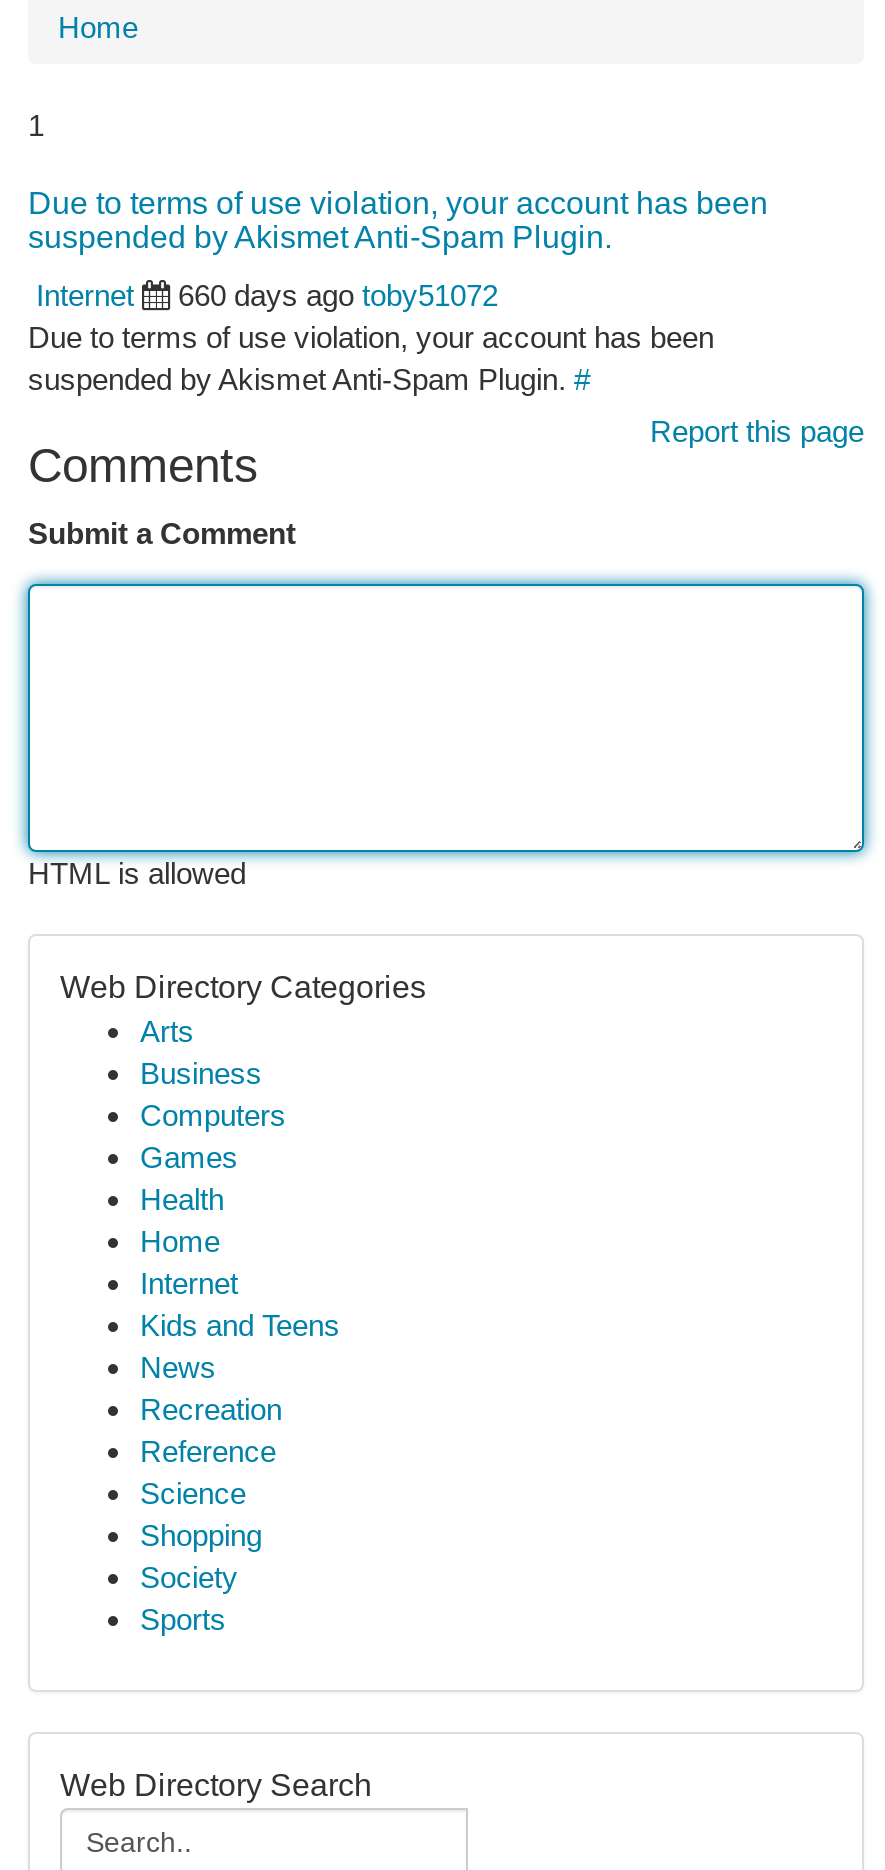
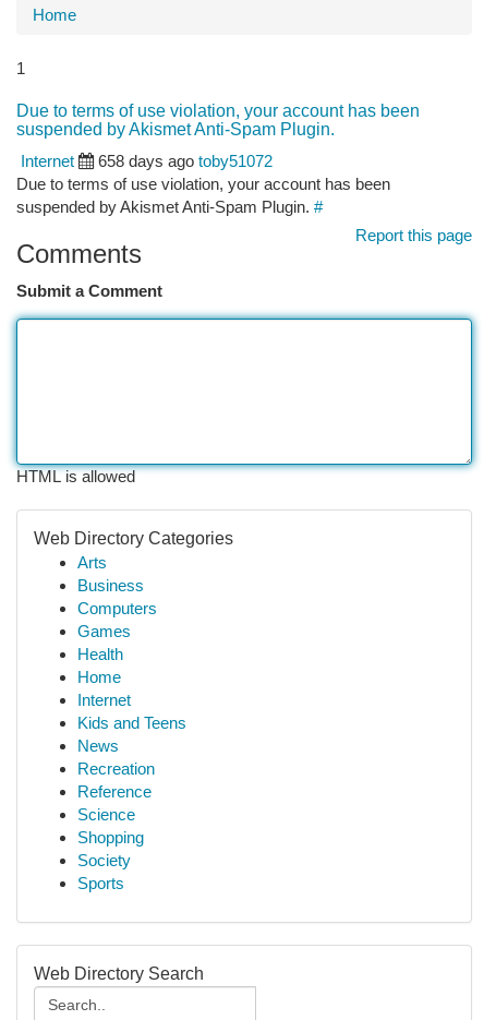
[36,278,498,312] Internet 660 days ago toby51072 -> [21,152,273,170] Internet 658 days ago toby51072

